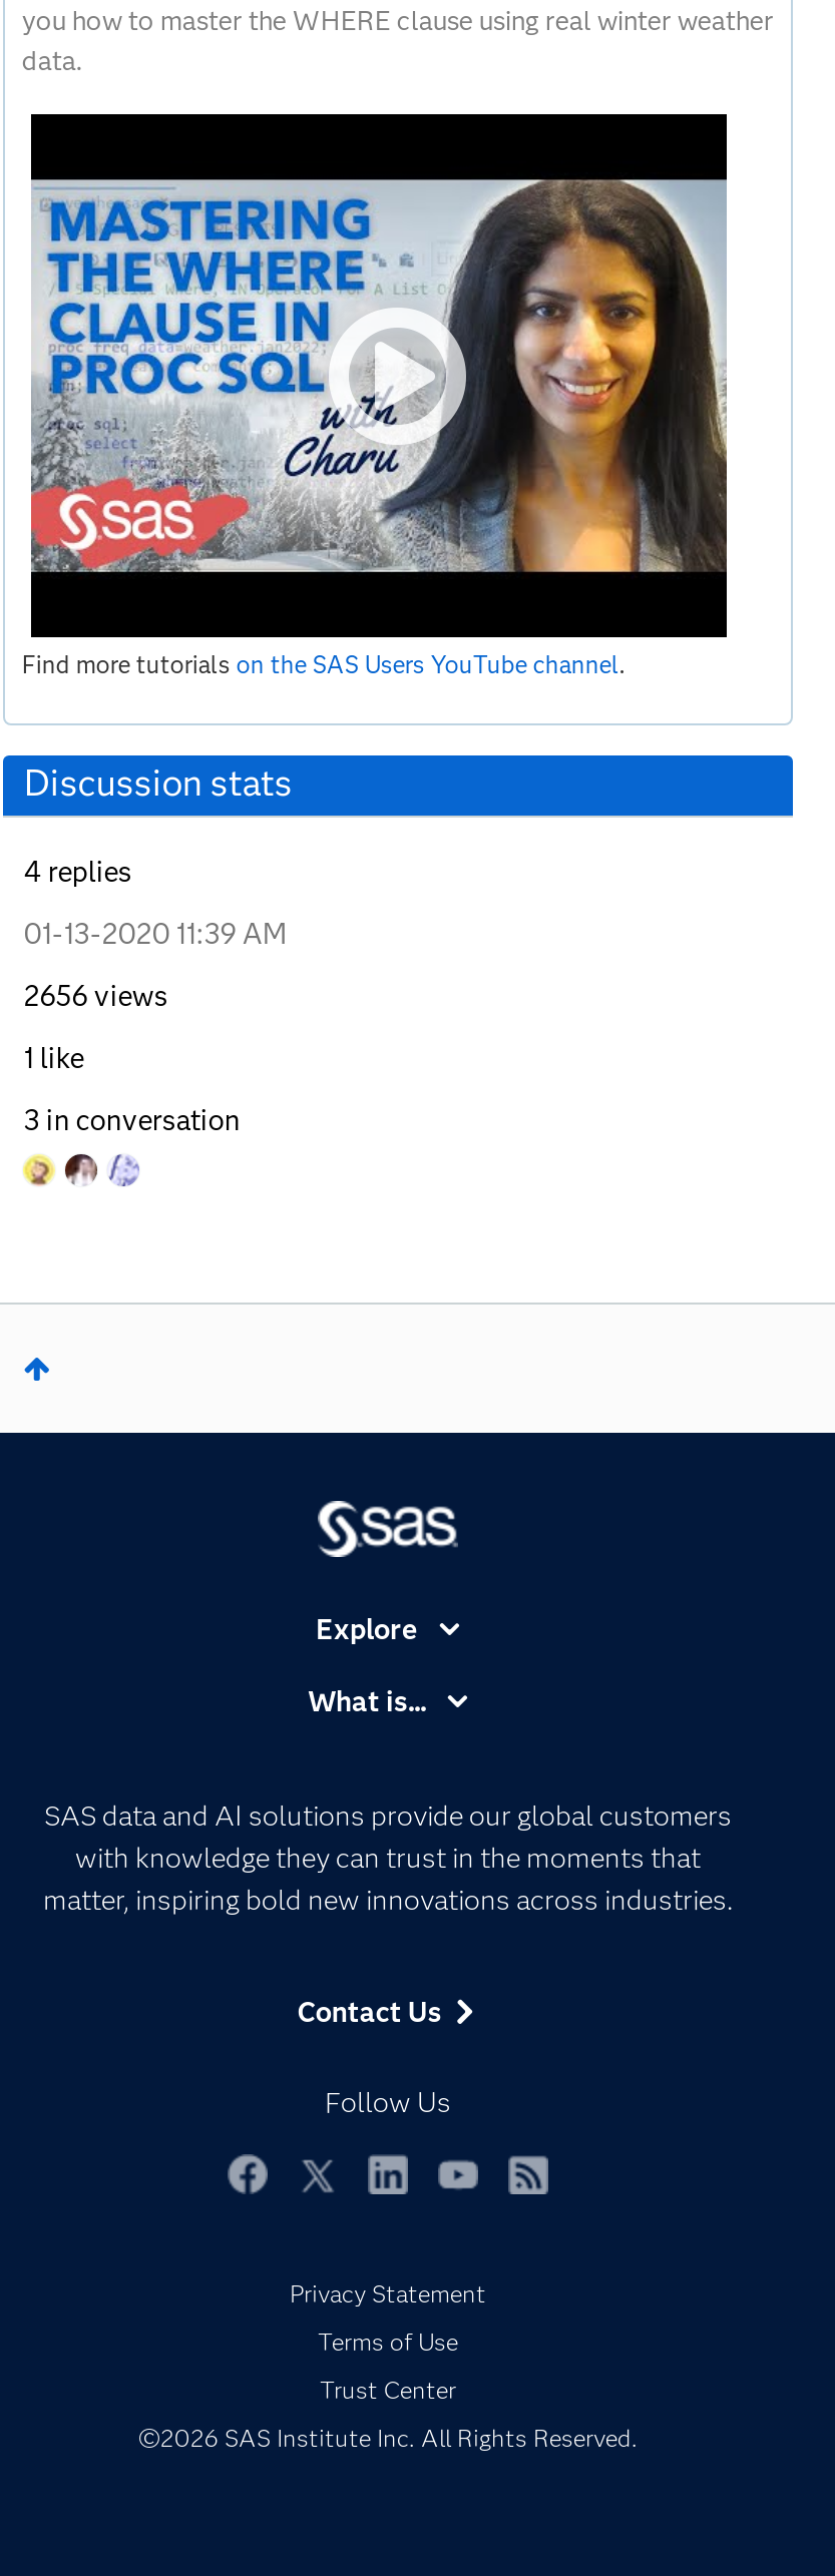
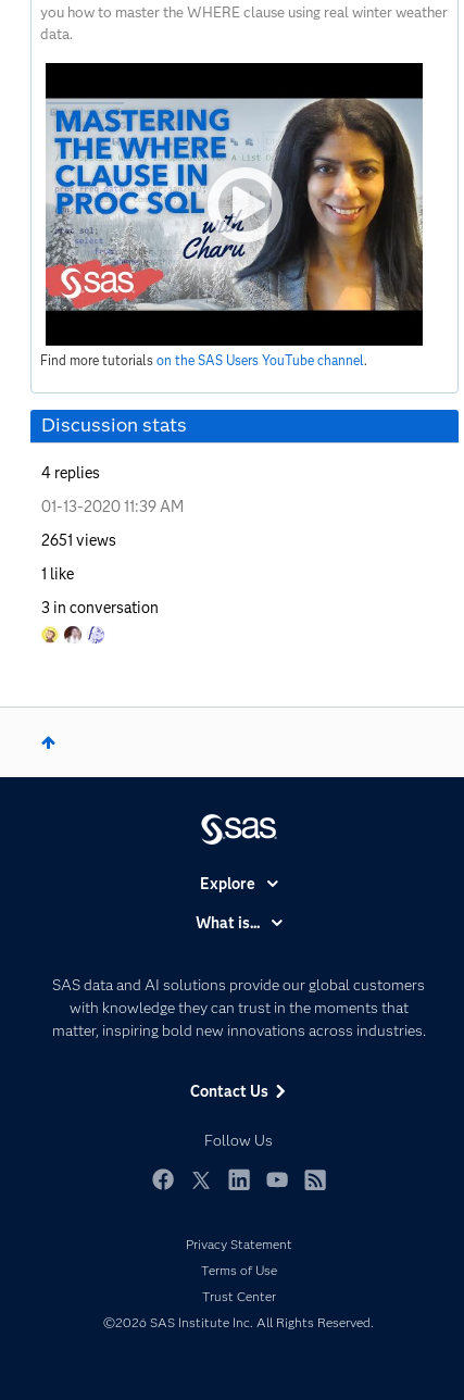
[24,977,168,1014] 2656 views -> [42,530,117,550] 2651 views

